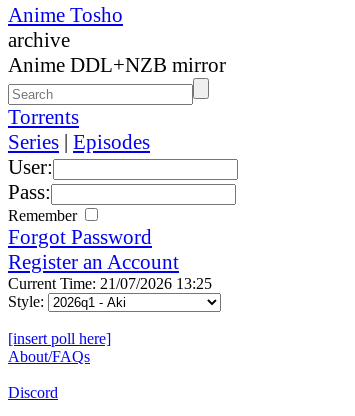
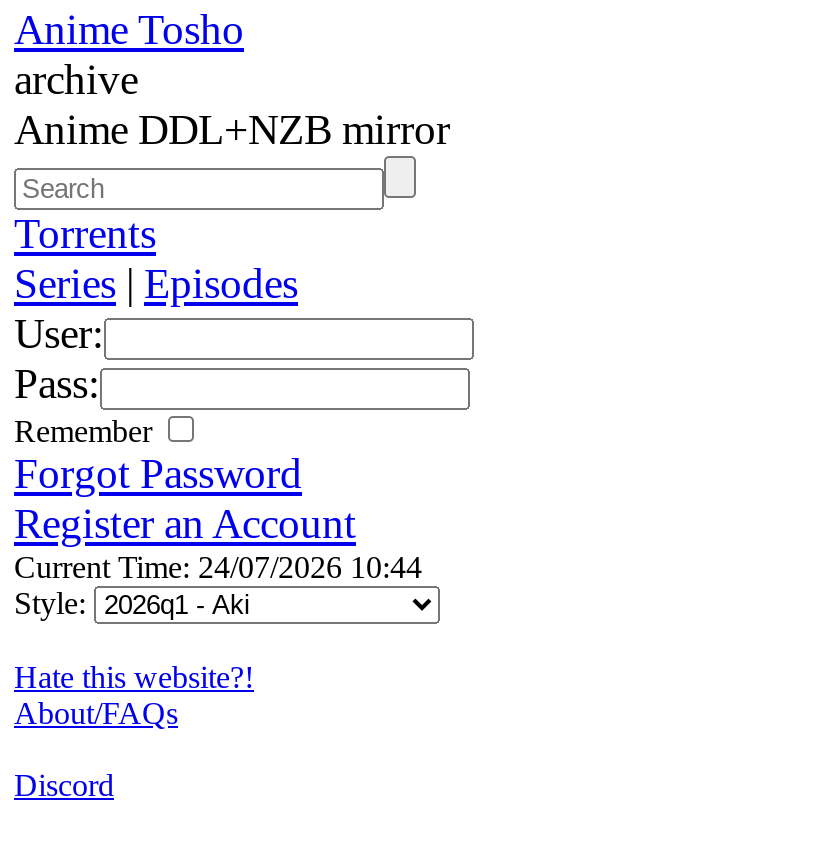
[8,275,212,292] Current Time: 21/07/2026 13:25 -> [14,550,422,584] Current Time: 24/07/2026 10:44
[8,330,111,347] [insert poll here] -> [14,660,254,694] Hate this website?!

